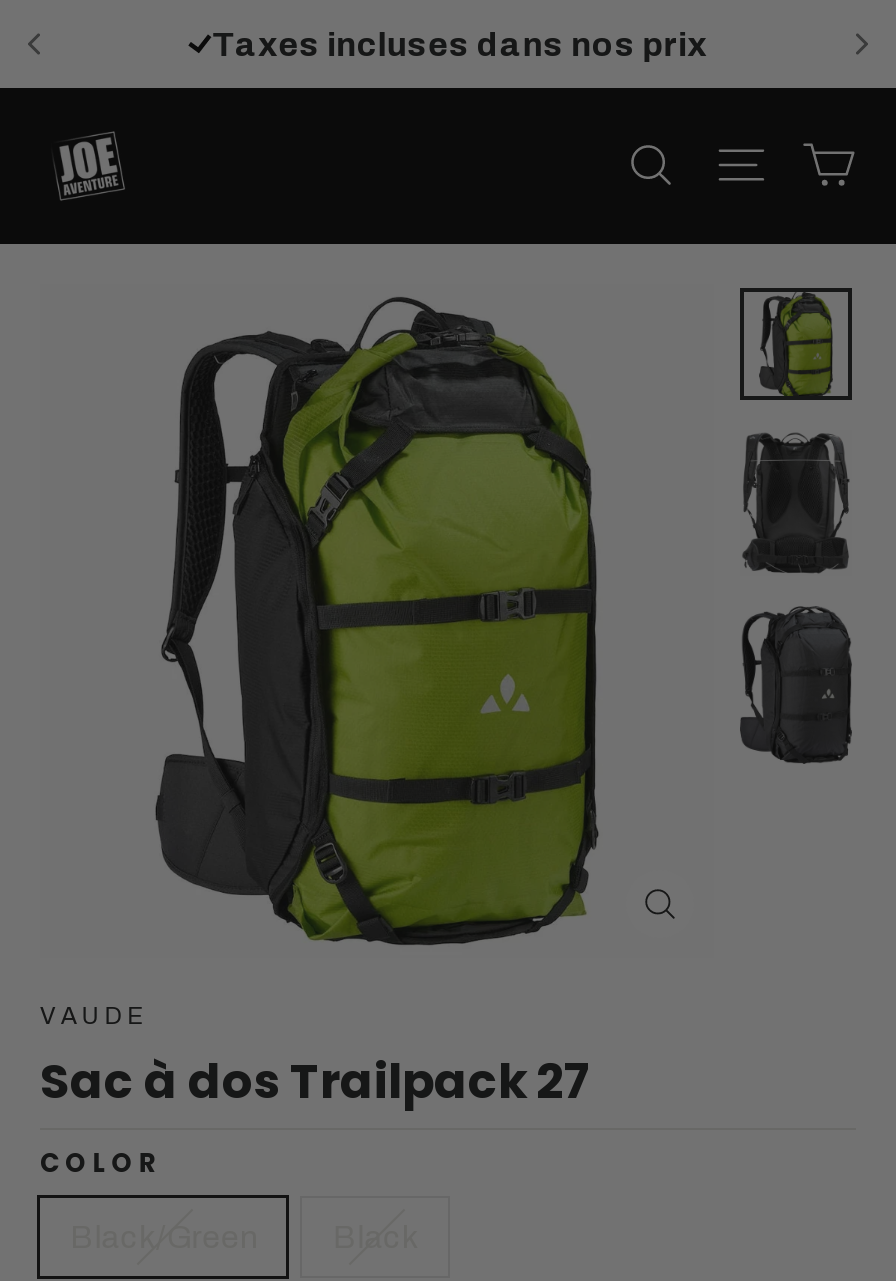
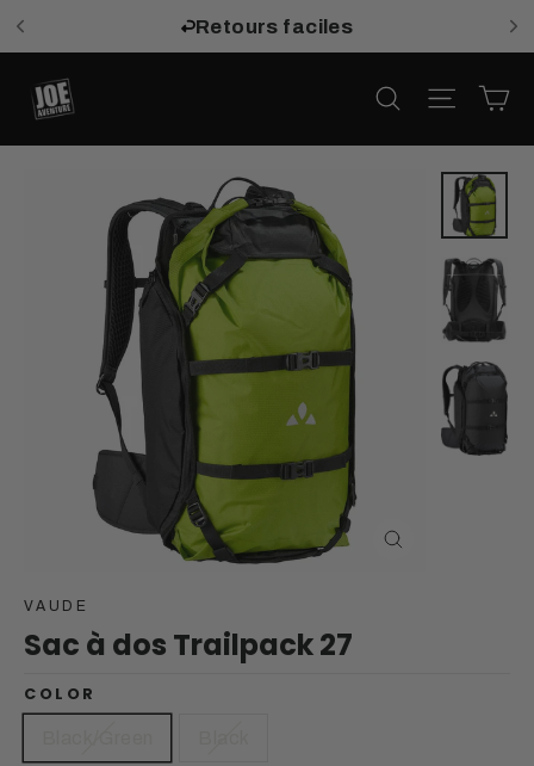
[212,25,708,63] Taxes incluses dans nos prix -> [195,15,353,38] Retours faciles

